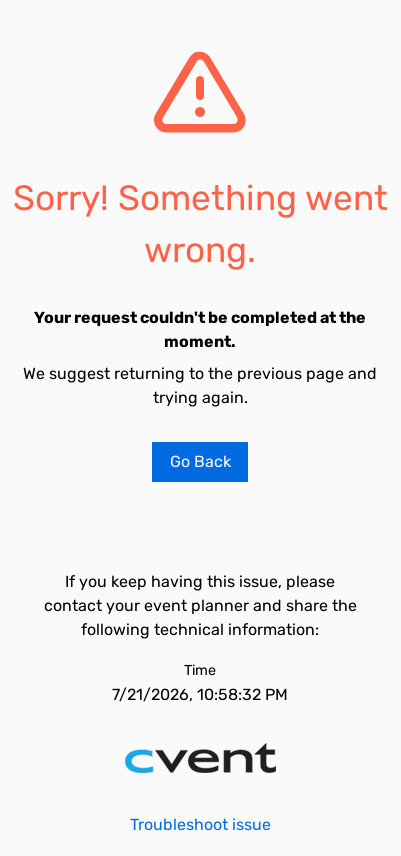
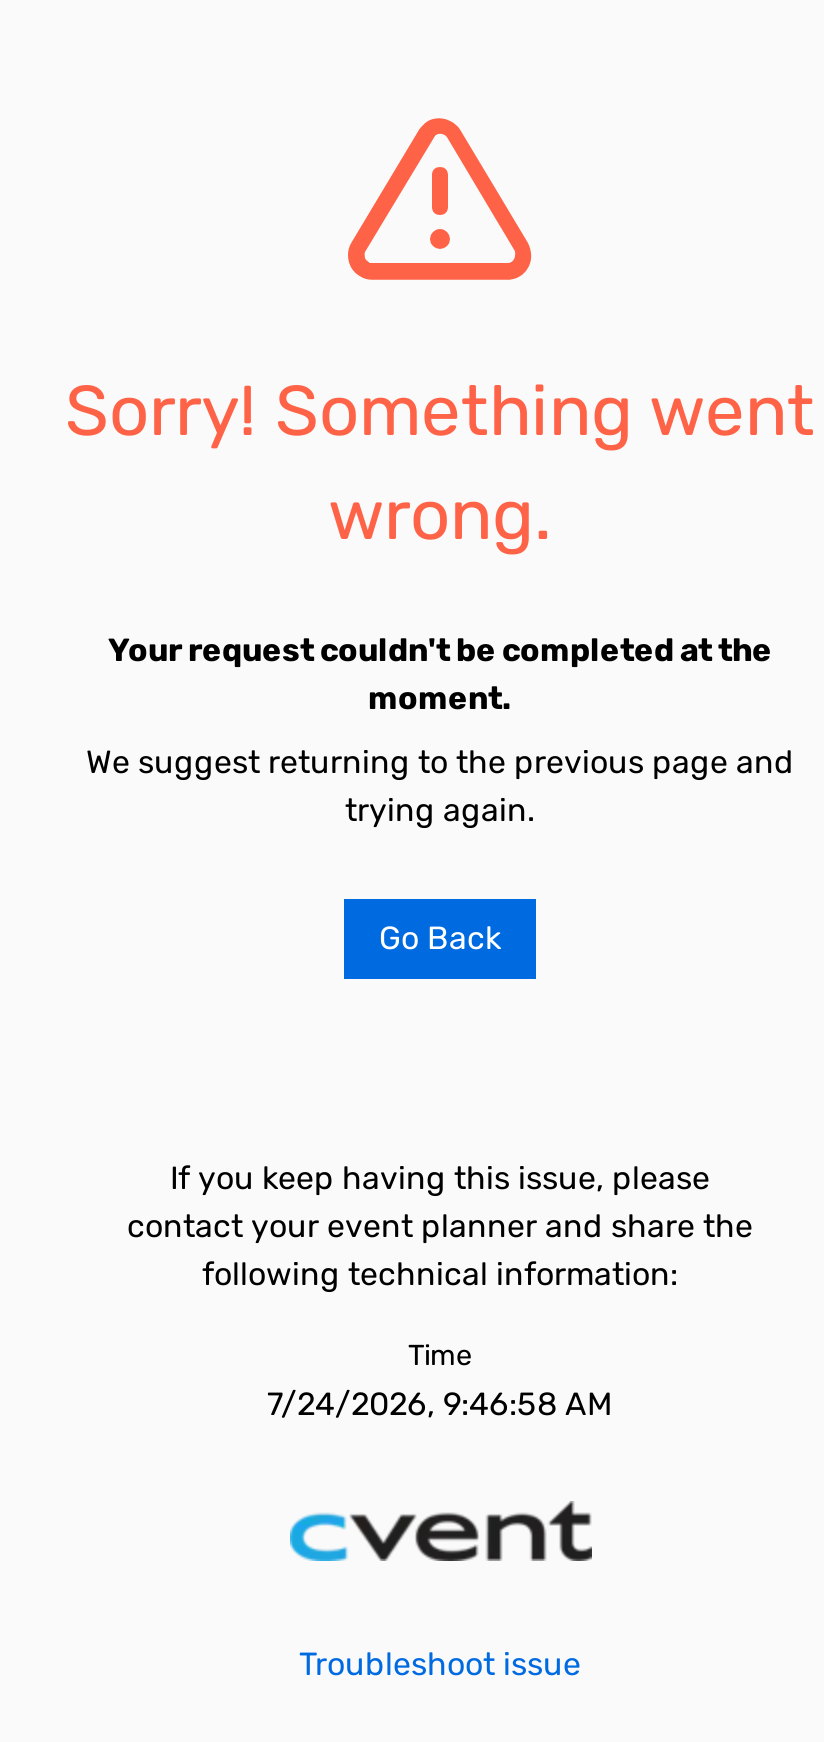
[112,685,288,704] 7/21/2026, 10:58:32 PM -> [267,1385,613,1423] 7/24/2026, 9:46:58 AM

